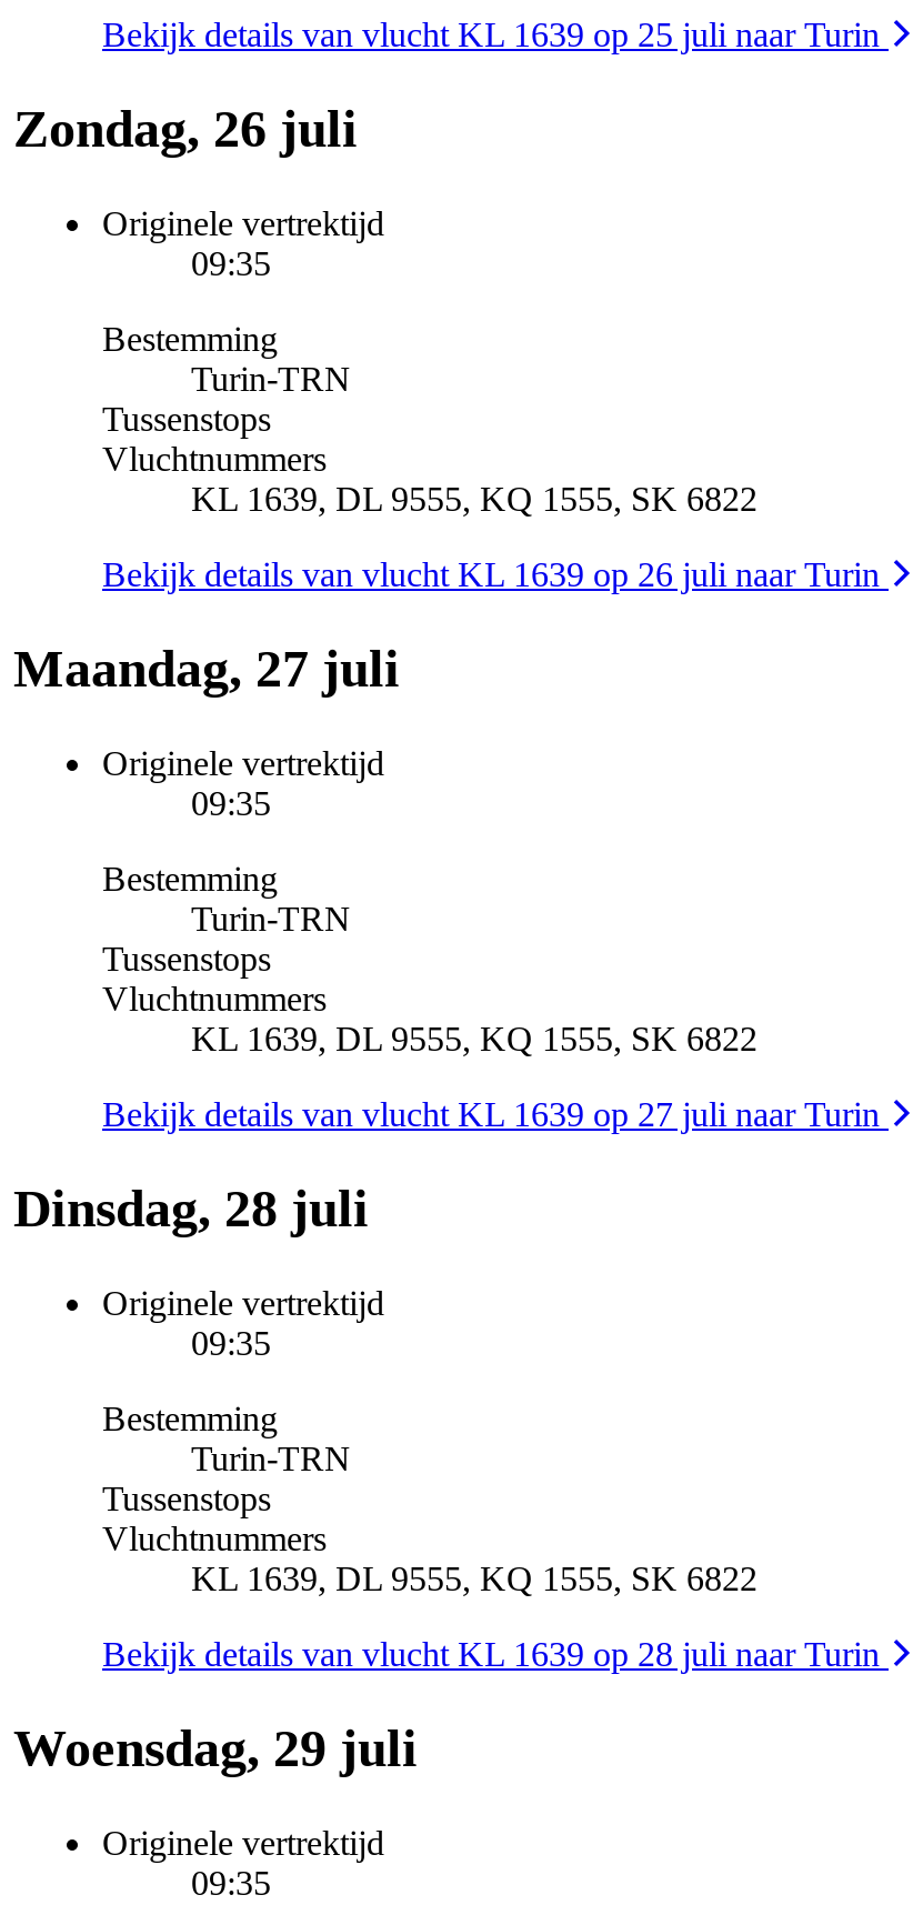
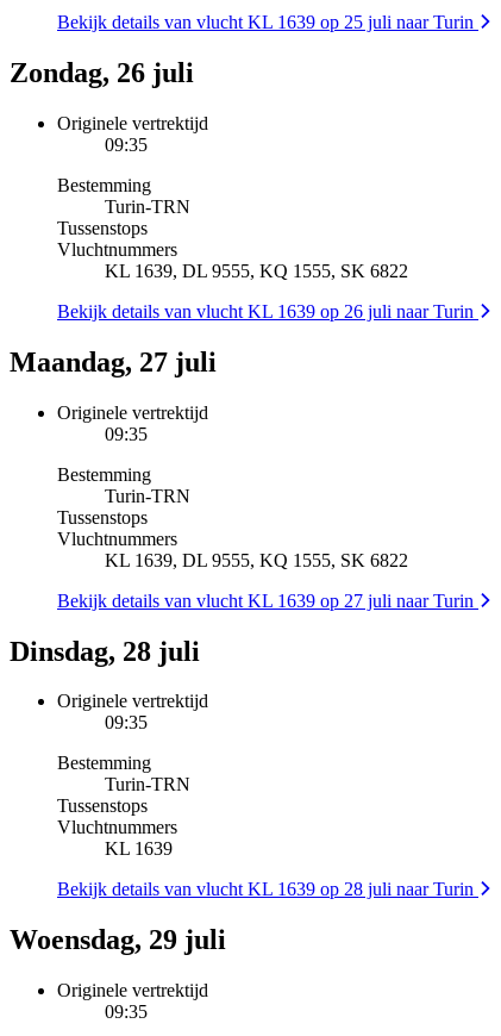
[191,1559,758,1597] KL 1639, DL 9555, KQ 1555, SK 6822 -> [105,839,173,859] KL 1639

